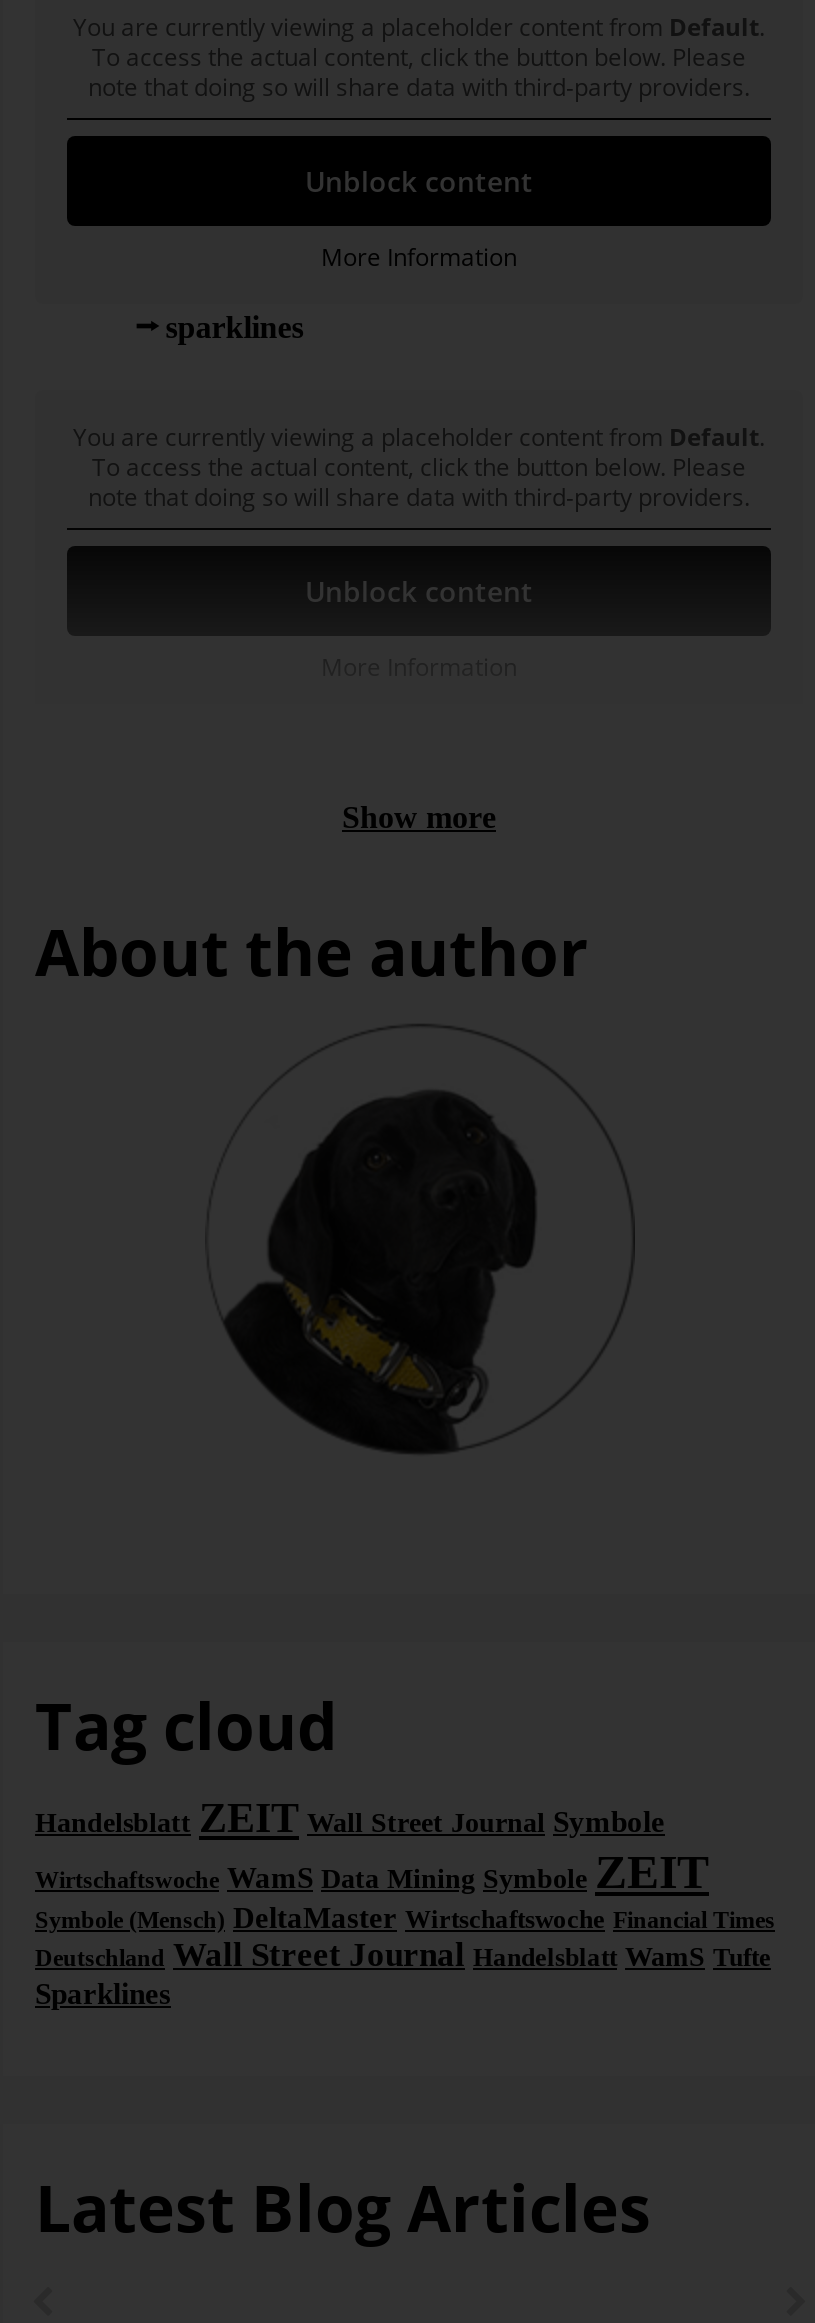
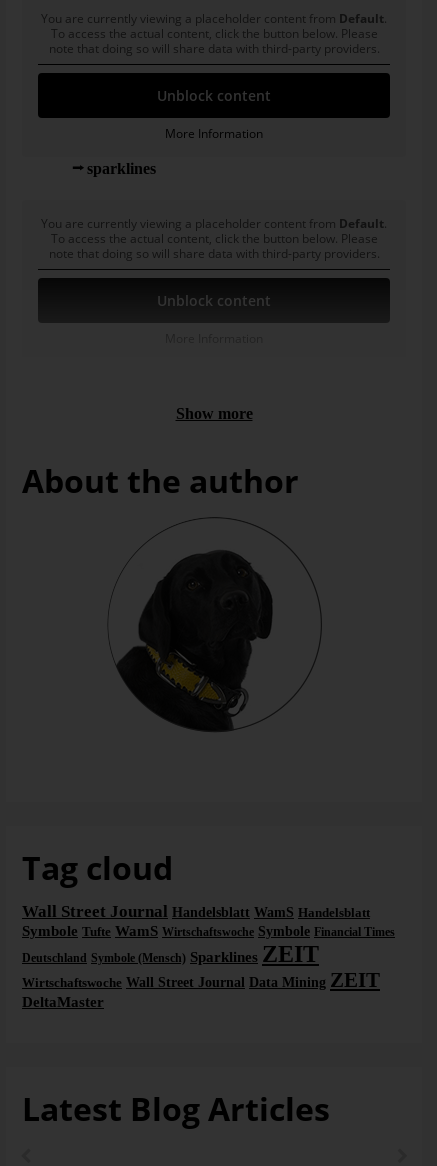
[35,1794,775,2010] Handelsblatt ZEIT Wall Street Journal Symbole | Wirtschaftswoche WamS Data Mining Symbole ZEIT | Symbole (Mensch) DeltaMaster Wirtschaftswoche Financial Times | Deutschland Wall Street Journal Handelsblatt WamS Tufte | Sparklines -> [22,902,395,1010] Wall Street Journal Handelsblatt WamS Handelsblatt | Symbole Tufte WamS Wirtschaftswoche Symbole Financial Times | Deutschland Symbole (Mensch) Sparklines ZEIT | Wirtschaftswoche Wall Street Journal Data Mining ZEIT | DeltaMaster

